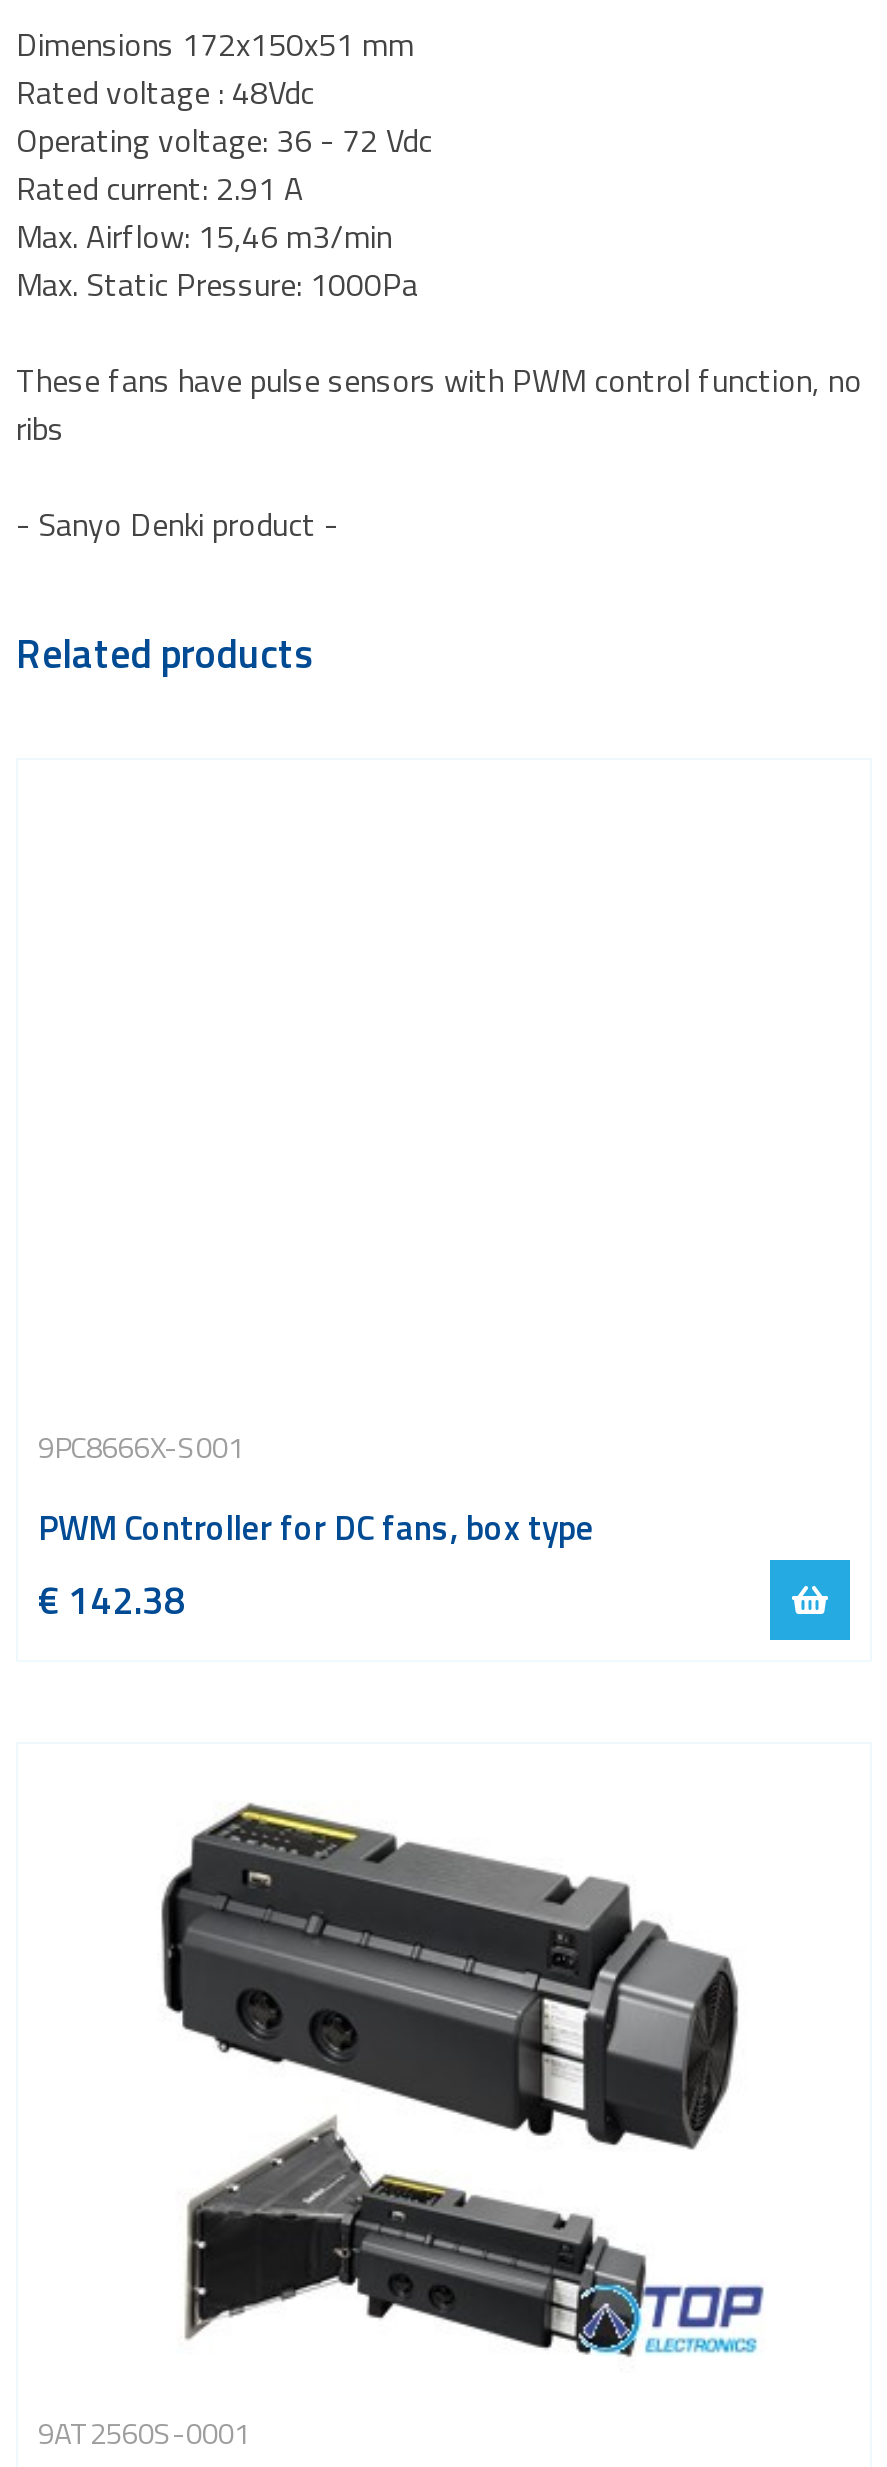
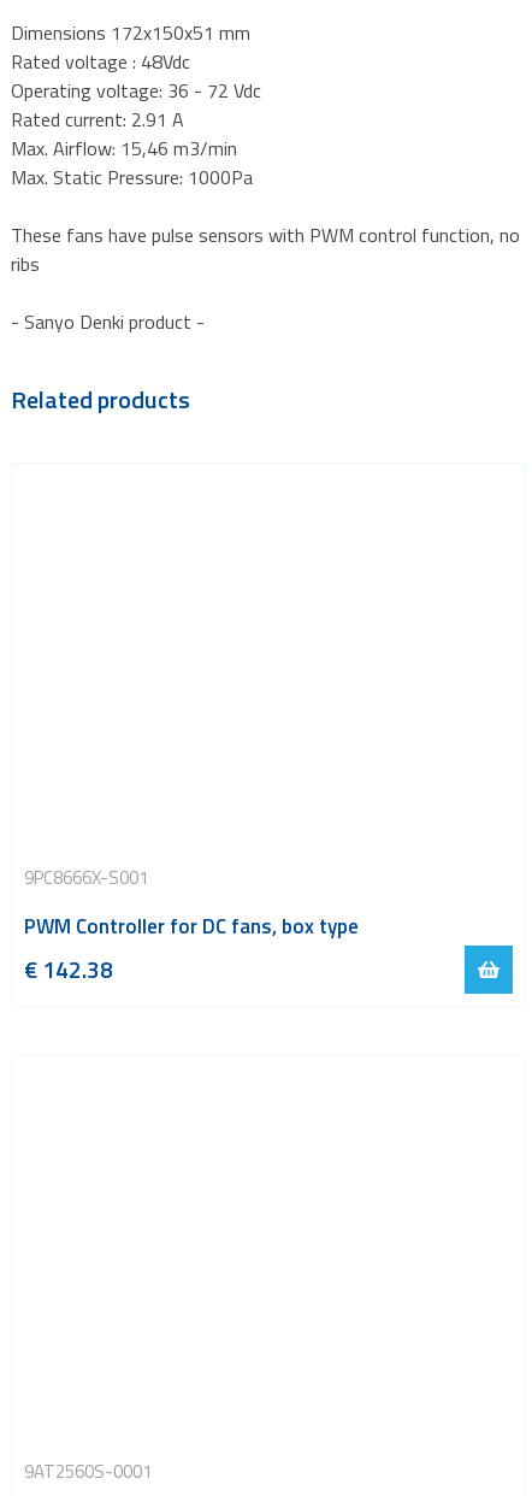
[160,1802,766,2358] [image] -> none

